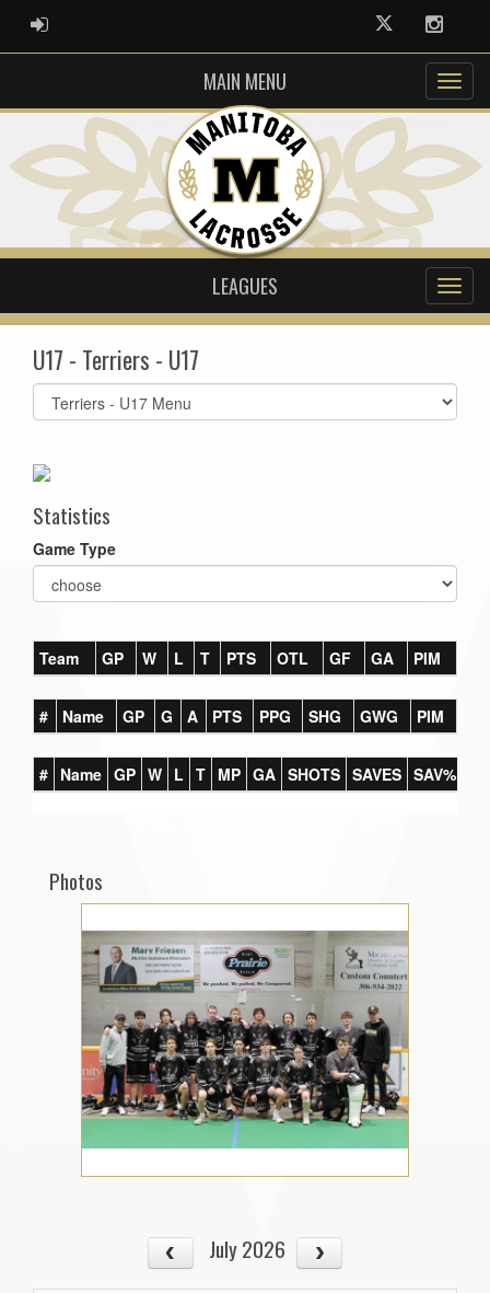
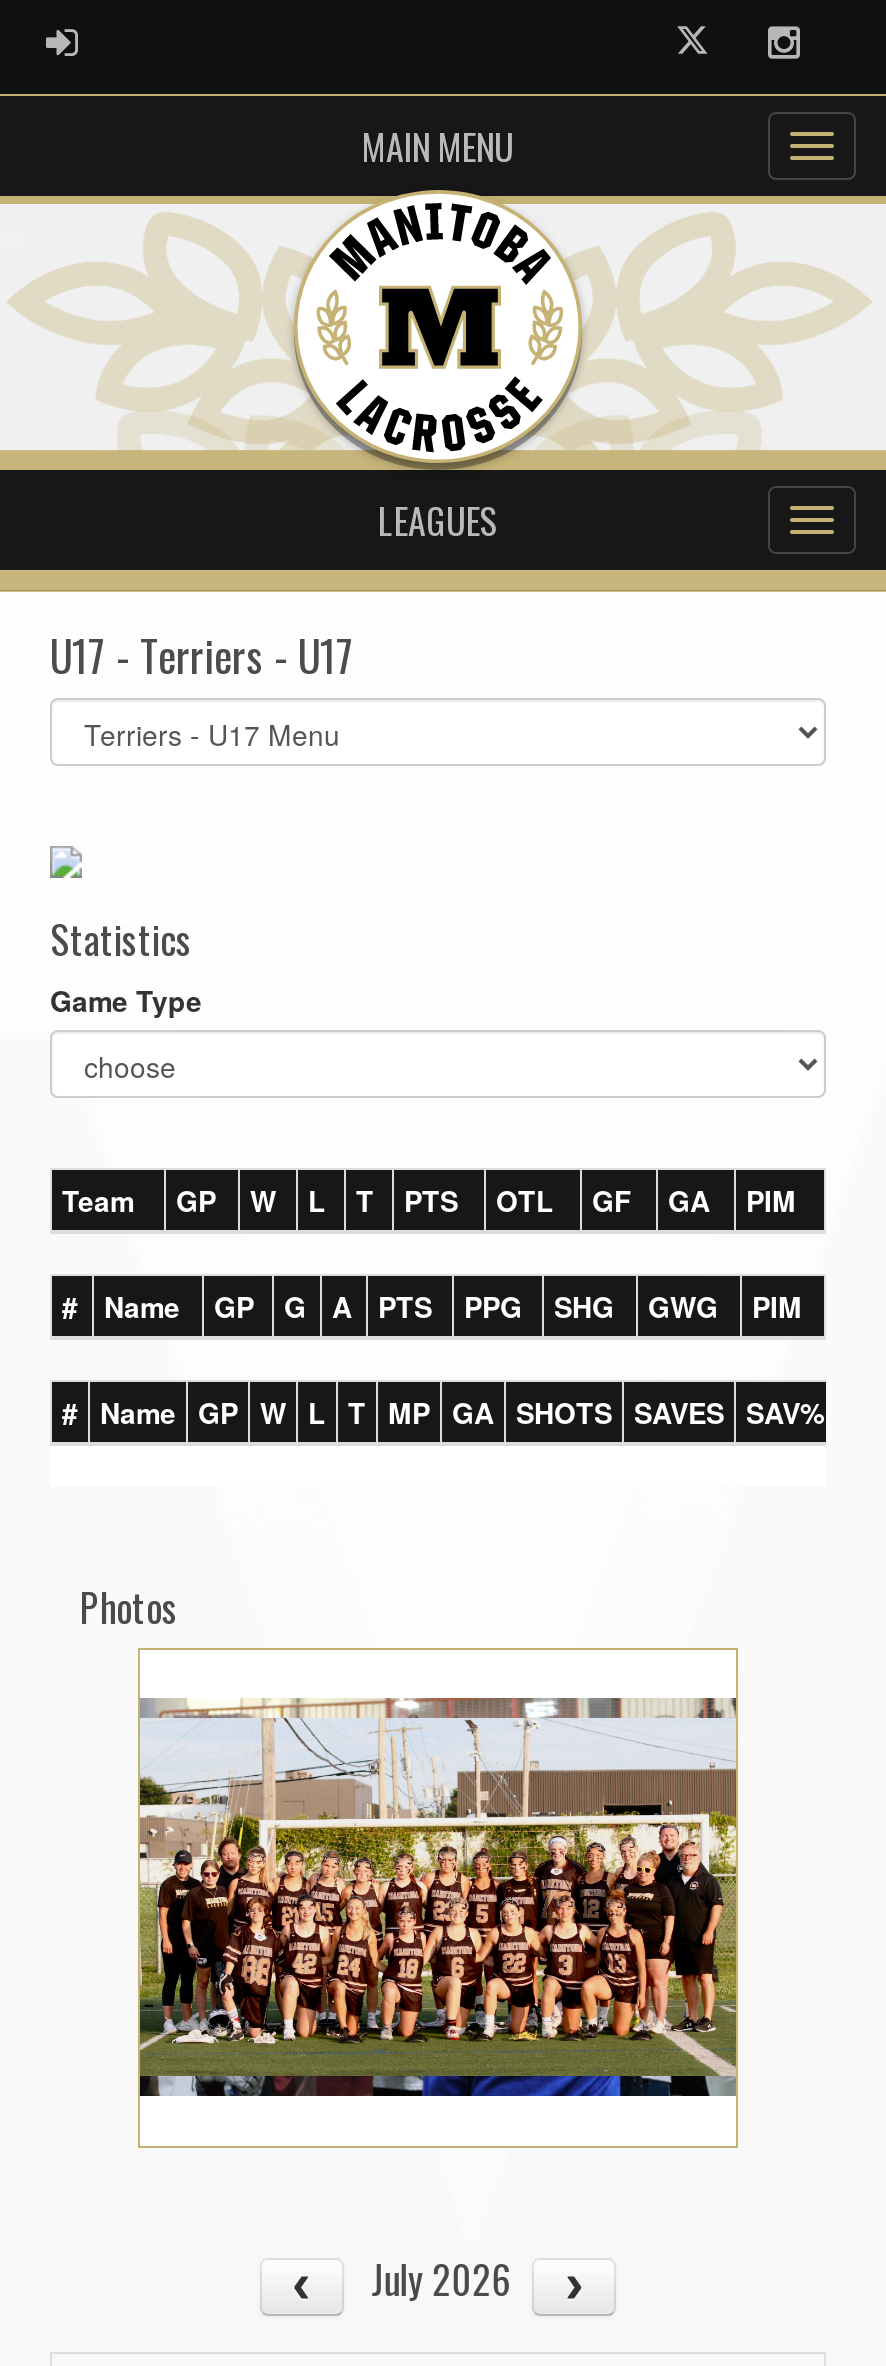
[81,930,409,1150] [image] -> [138,1698,738,2098] [image]

